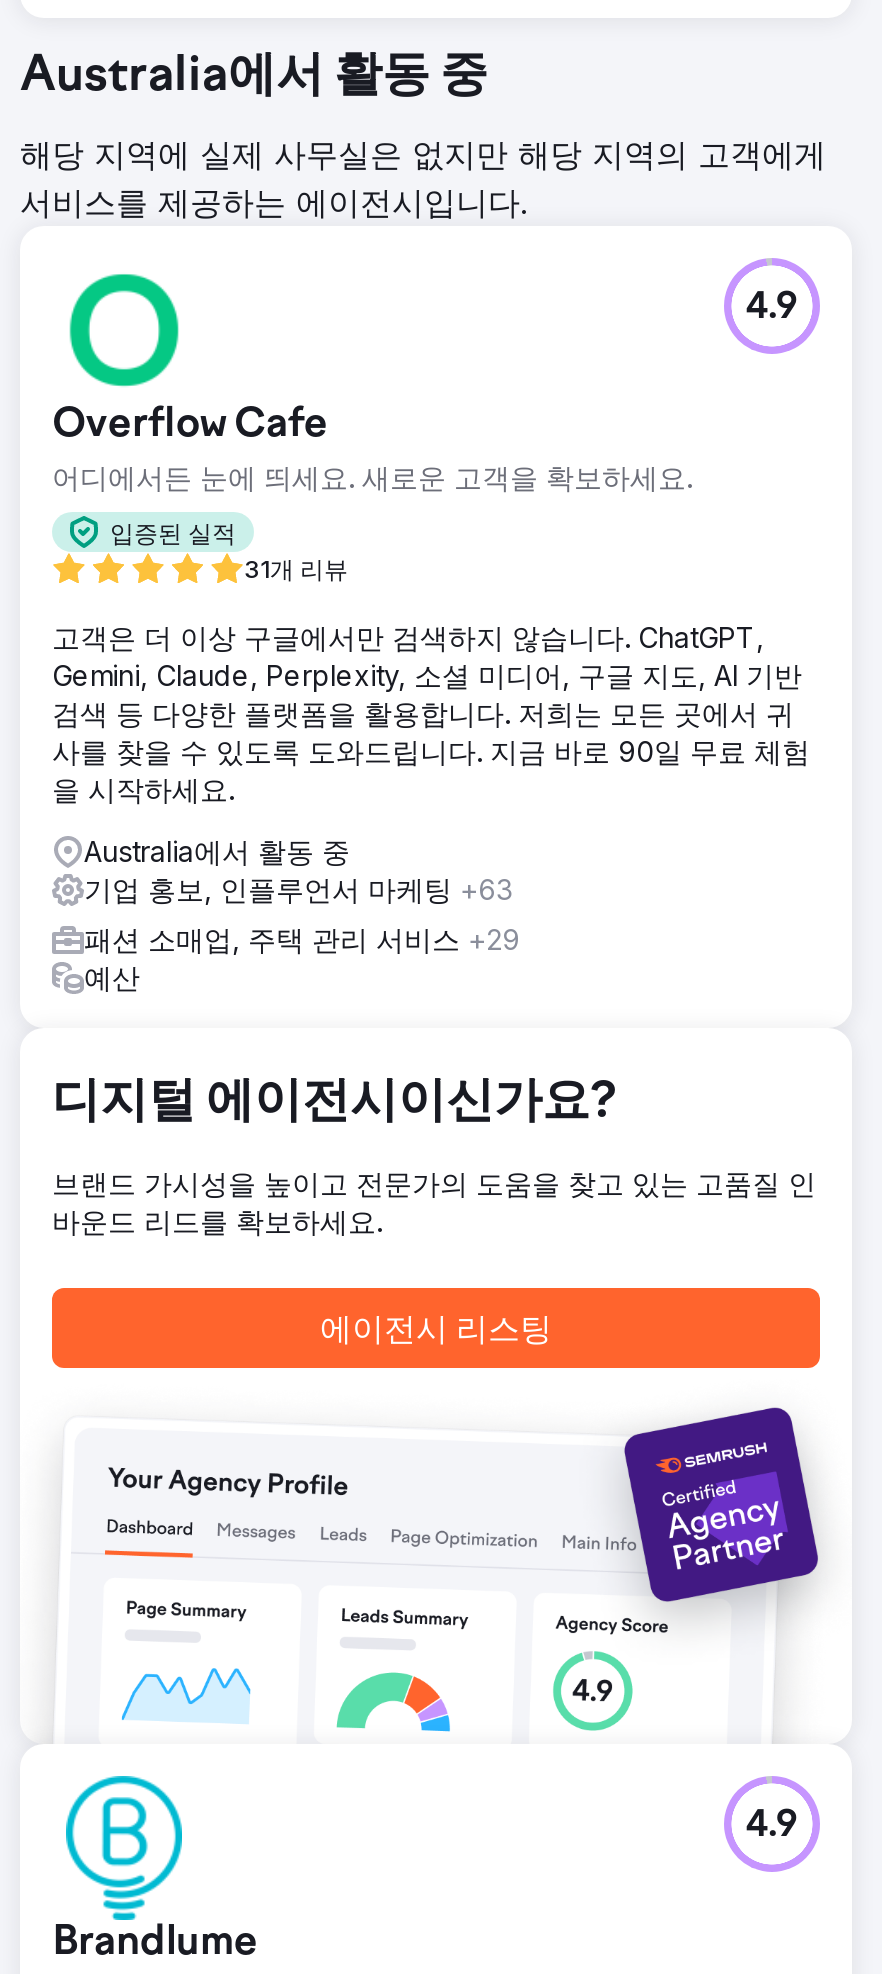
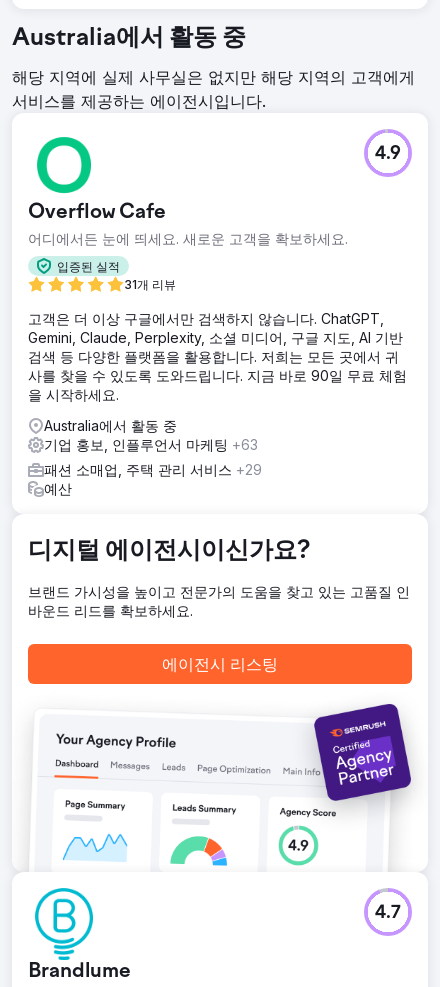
[746,1807,798,1845] 4.9 -> [375,904,401,923] 4.7

